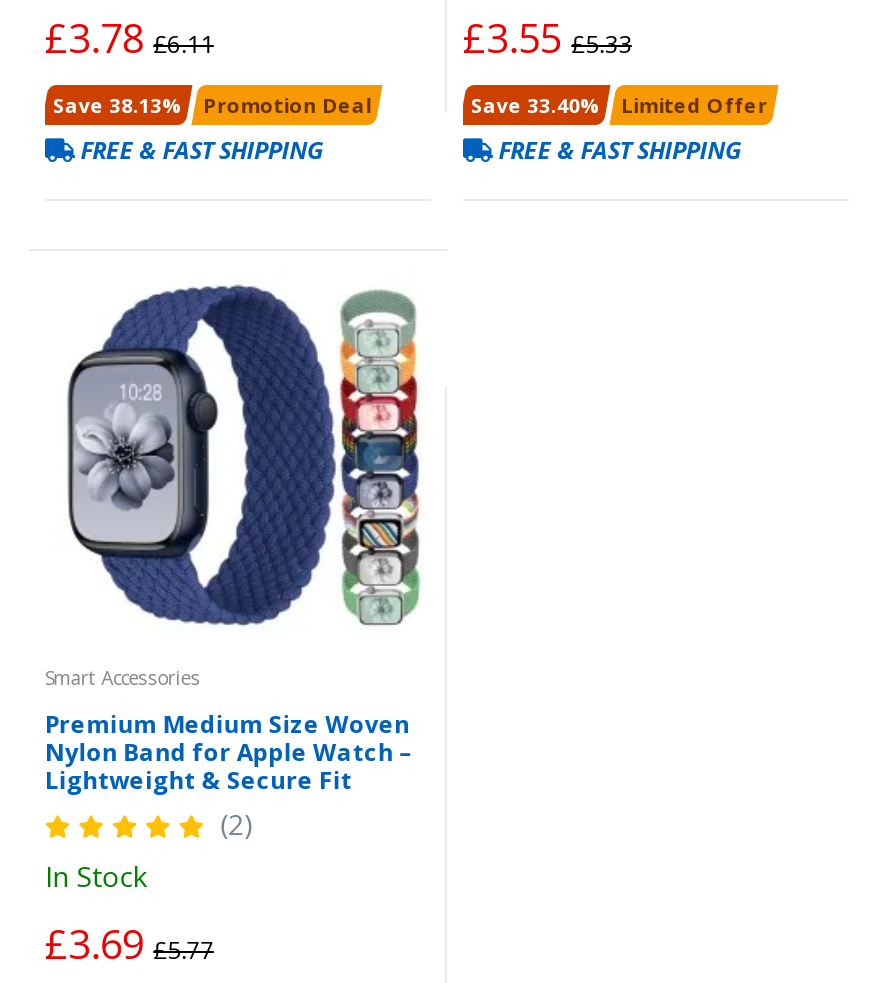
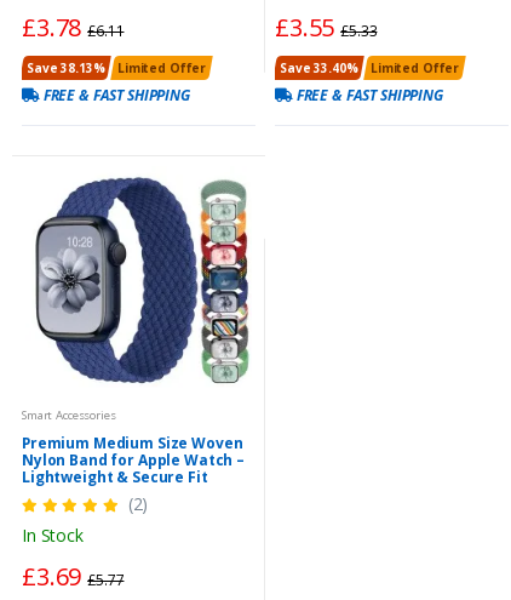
[204,90,372,118] Promotion Deal -> [118,59,207,76] Limited Offer

